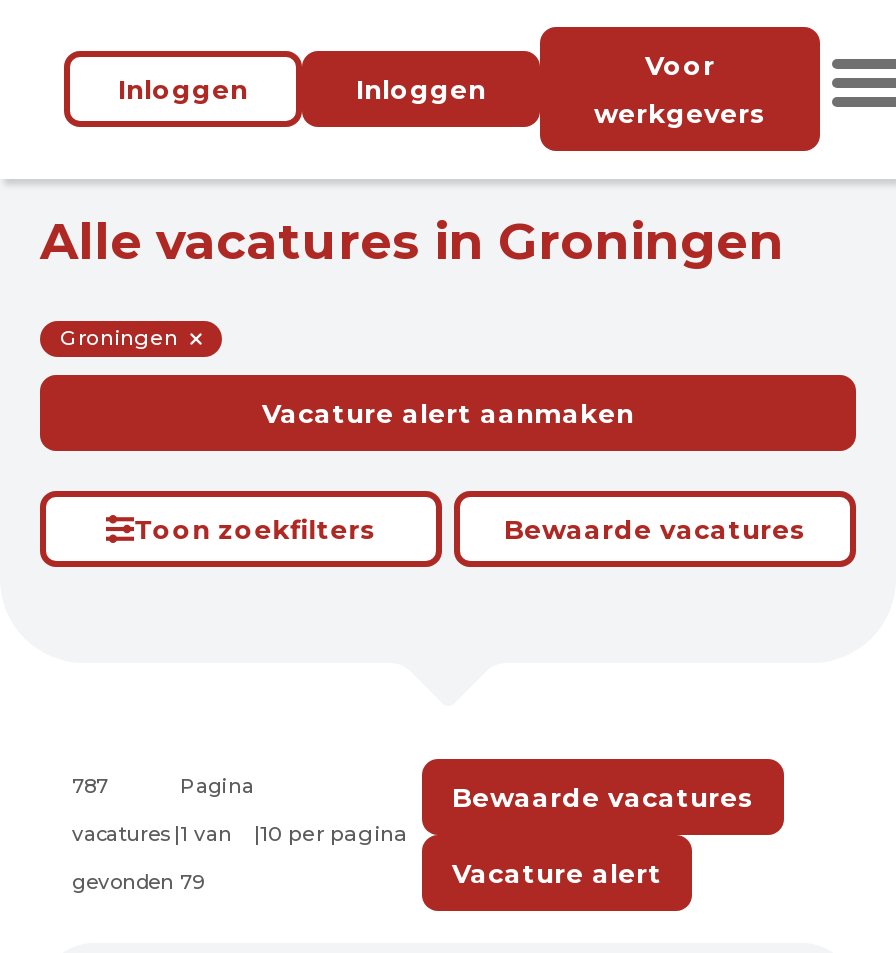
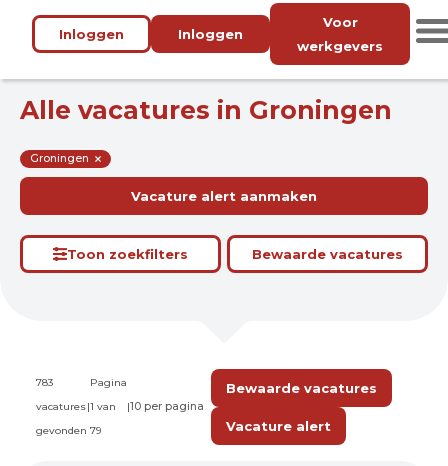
[72,773,108,799] 787 -> [36,376,53,389] 783

